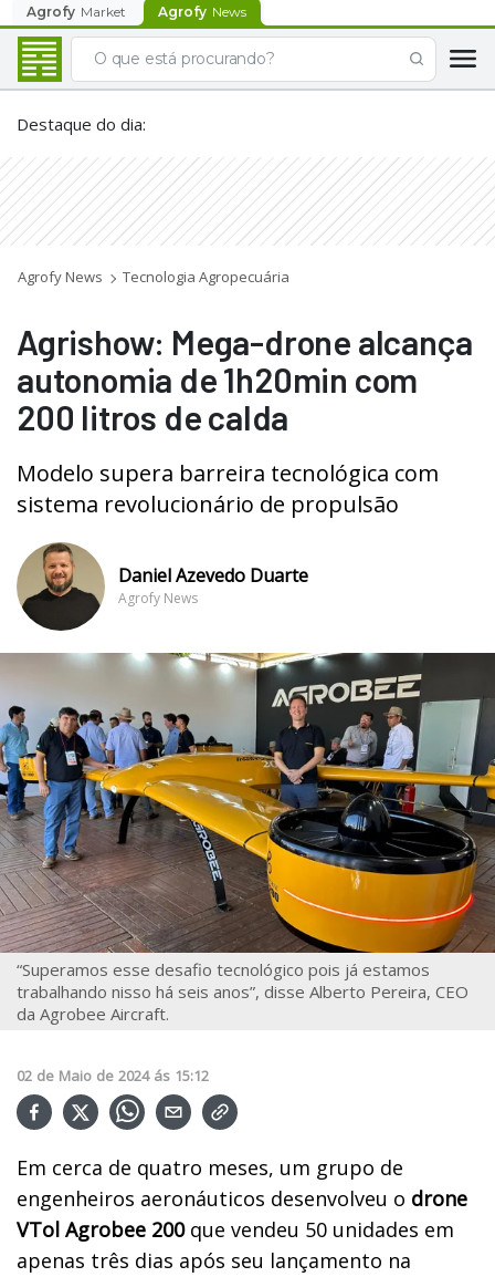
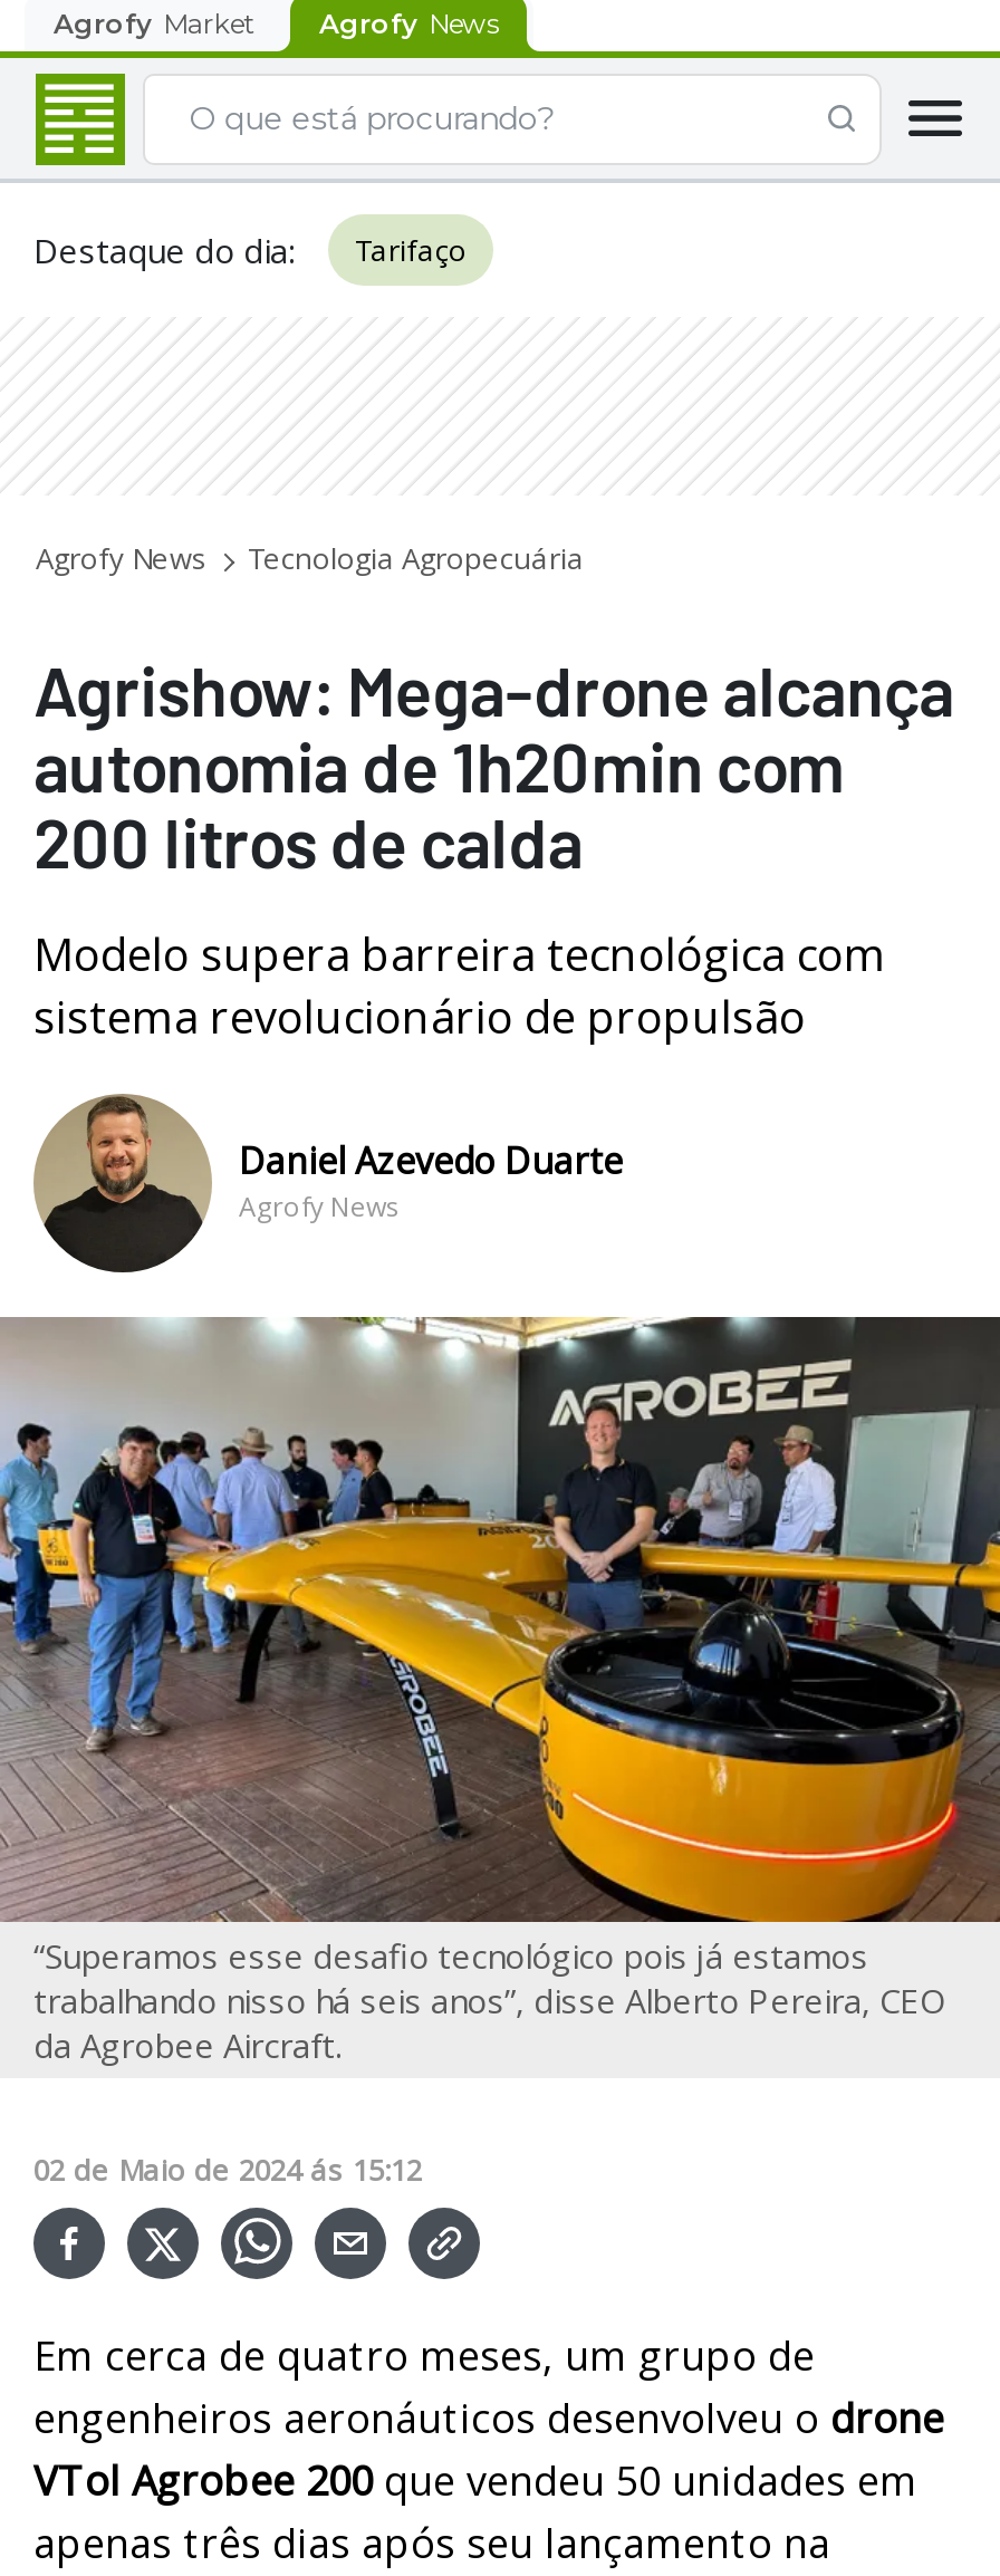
none -> [355,230,467,270] Tarifaço

